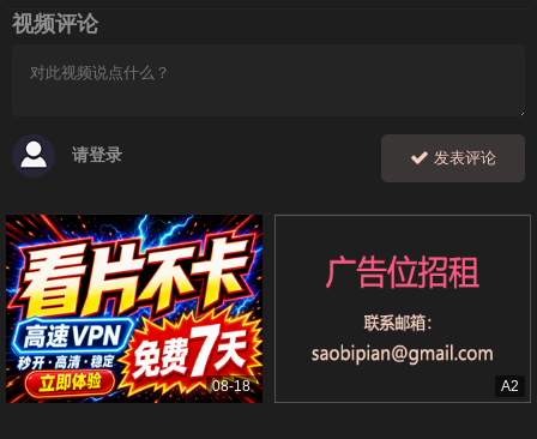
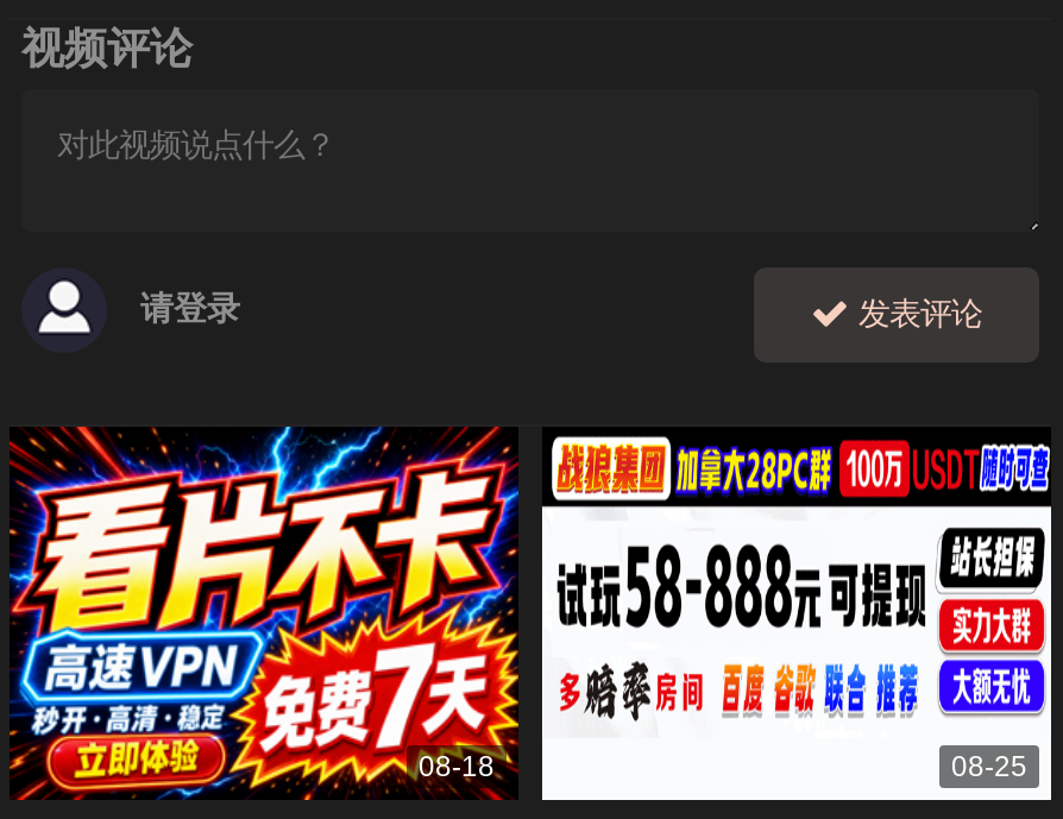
[274,215,531,403] [image] | A2 -> [540,427,1053,802] [image] | 08-25

